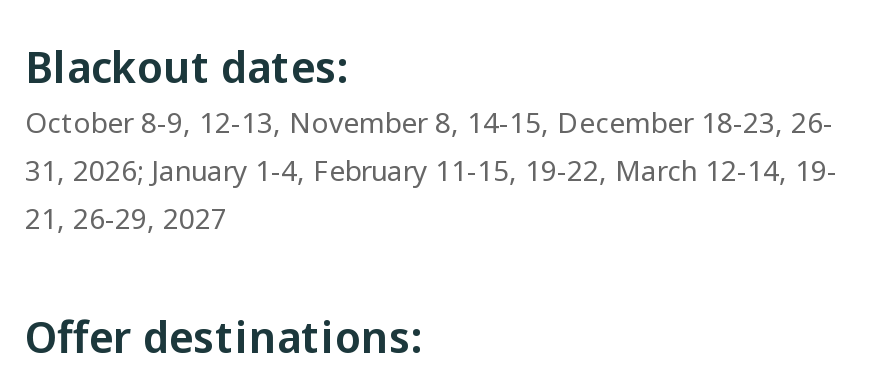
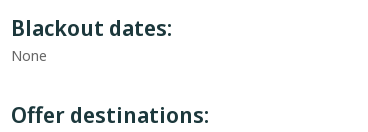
[25,103,837,237] October 8-9, 12-13, November 8, 14-15, December 18-23, 26- | 31, 2026; January 1-4, February 11-15, 19-22, March 12-14, 19- | 21, 26-29, 2027 -> [11,46,47,65] None

